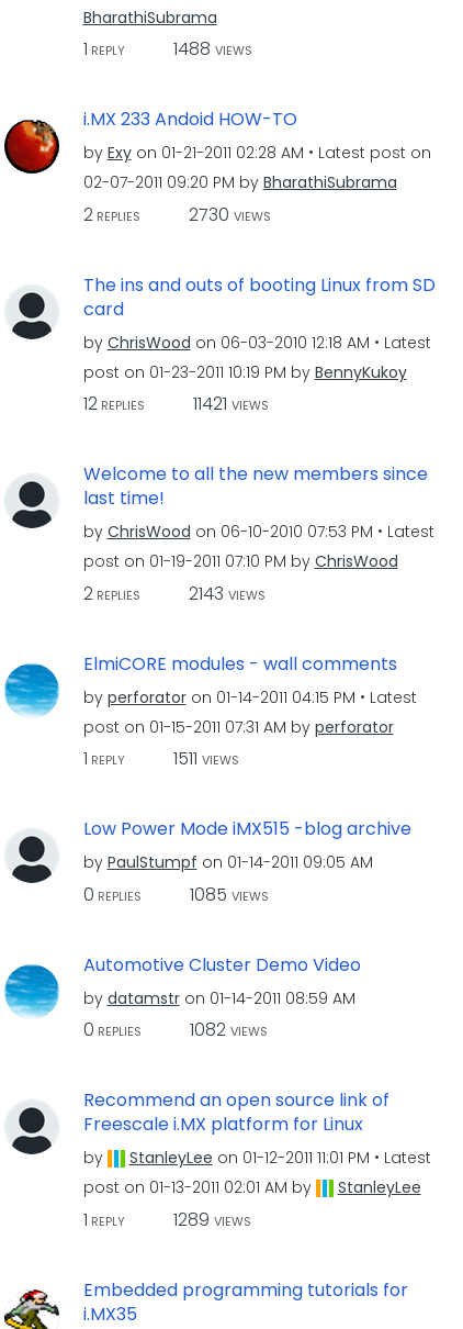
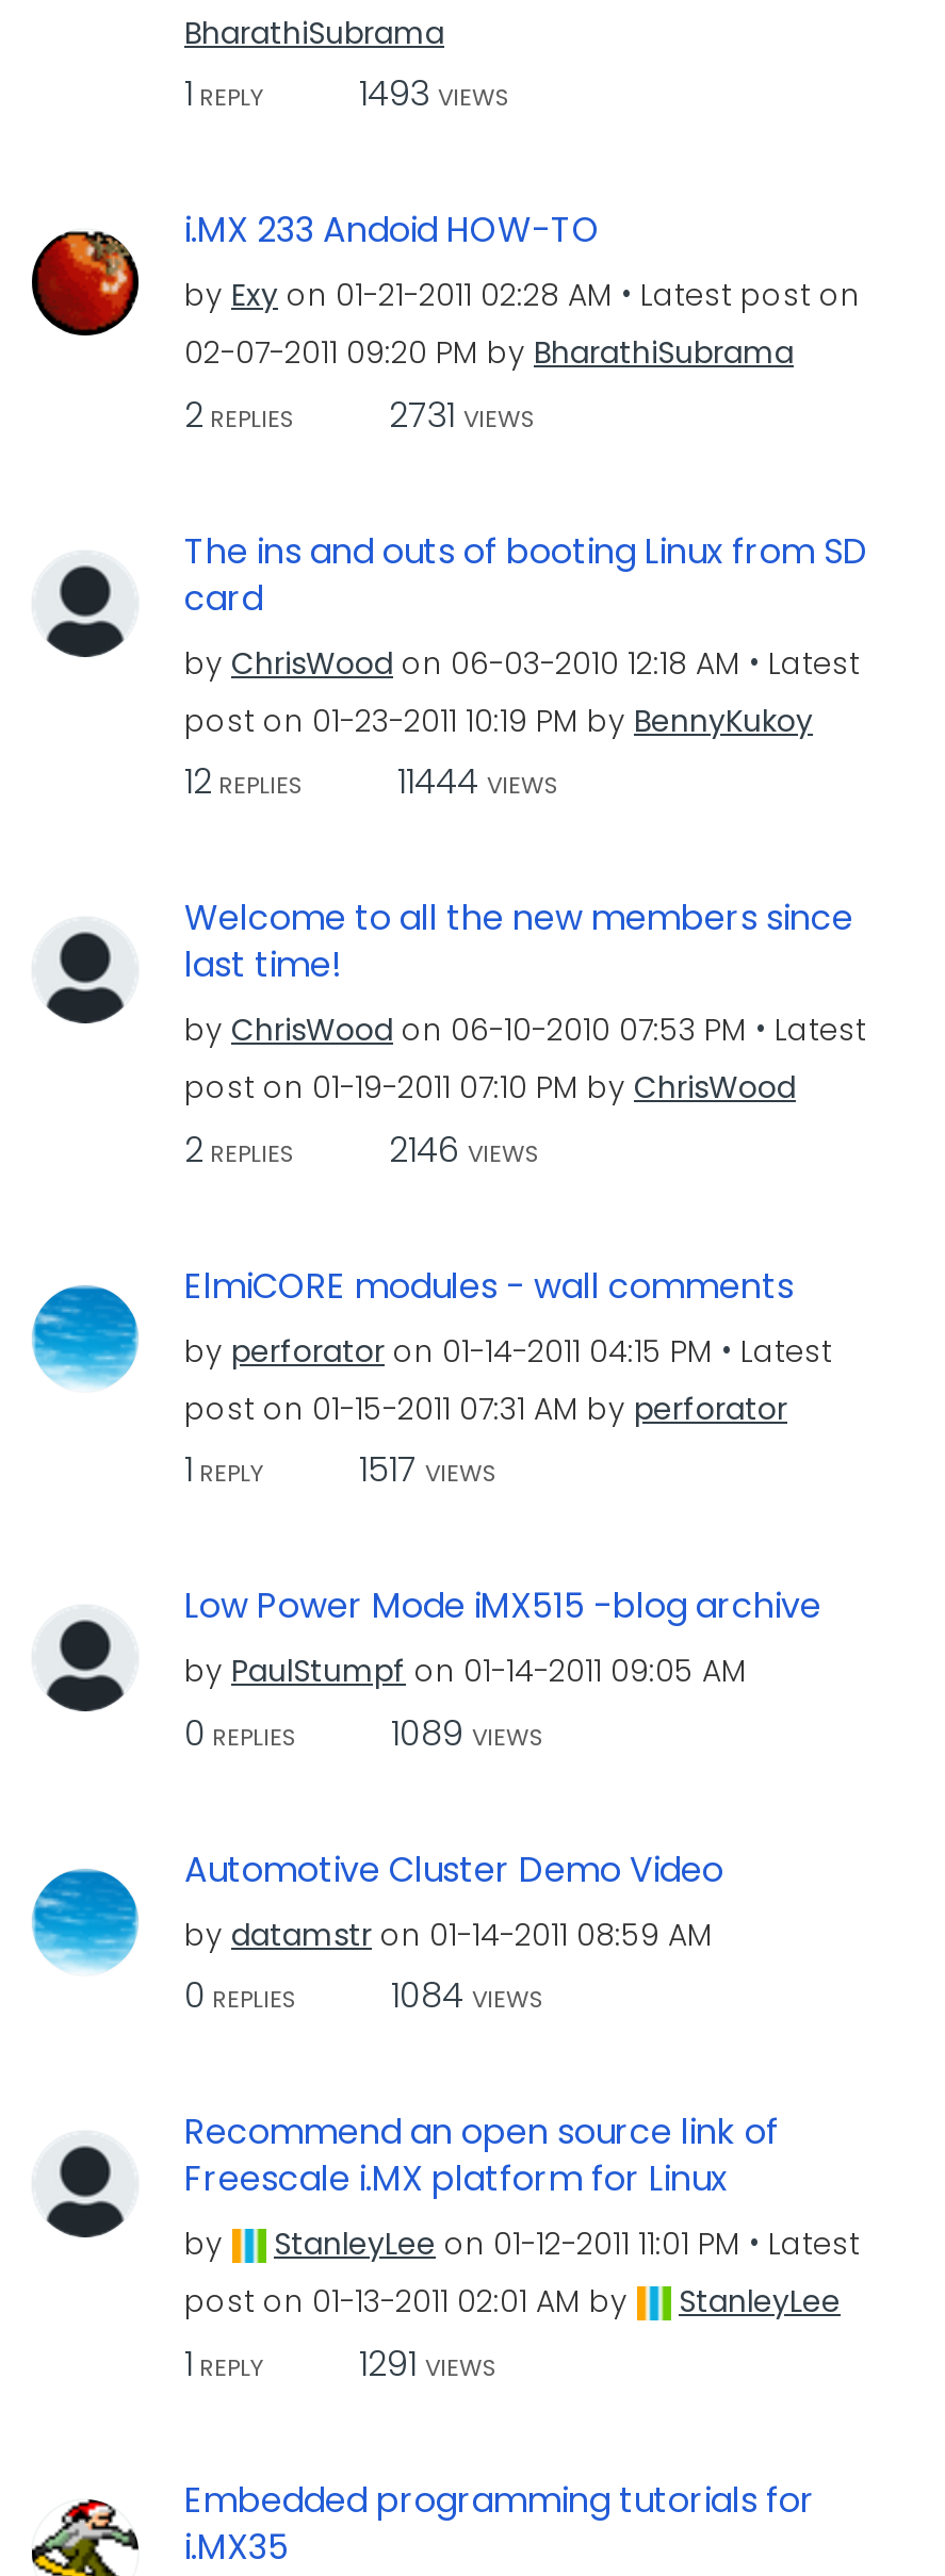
[83,36,252,62] 1 REPLY 1488 VIEWS -> [184,69,510,118] 1 REPLY 1493 VIEWS
[83,202,270,227] 2 REPLIES 2730 VIEWS -> [184,390,536,439] 2 REPLIES 2731 VIEWS
[83,391,268,416] 12 REPLIES 11421 VIEWS -> [184,757,559,806] 12 REPLIES 11444 VIEWS
[83,580,265,606] 2 REPLIES 2143 VIEWS -> [184,1125,540,1174] 2 REPLIES 2146 VIEWS
[83,746,239,771] 1 REPLY 1511 VIEWS -> [184,1445,498,1494] 1 REPLY 1517 VIEWS
[189,881,268,907] 1085 VIEWS -> [391,1708,544,1757] 1089 VIEWS
[189,1017,267,1042] 1082 VIEWS -> [391,1971,544,2020] 1084 VIEWS
[83,1207,251,1232] 1 REPLY 1289 VIEWS -> [184,2339,498,2388] 1 REPLY 1291 VIEWS

